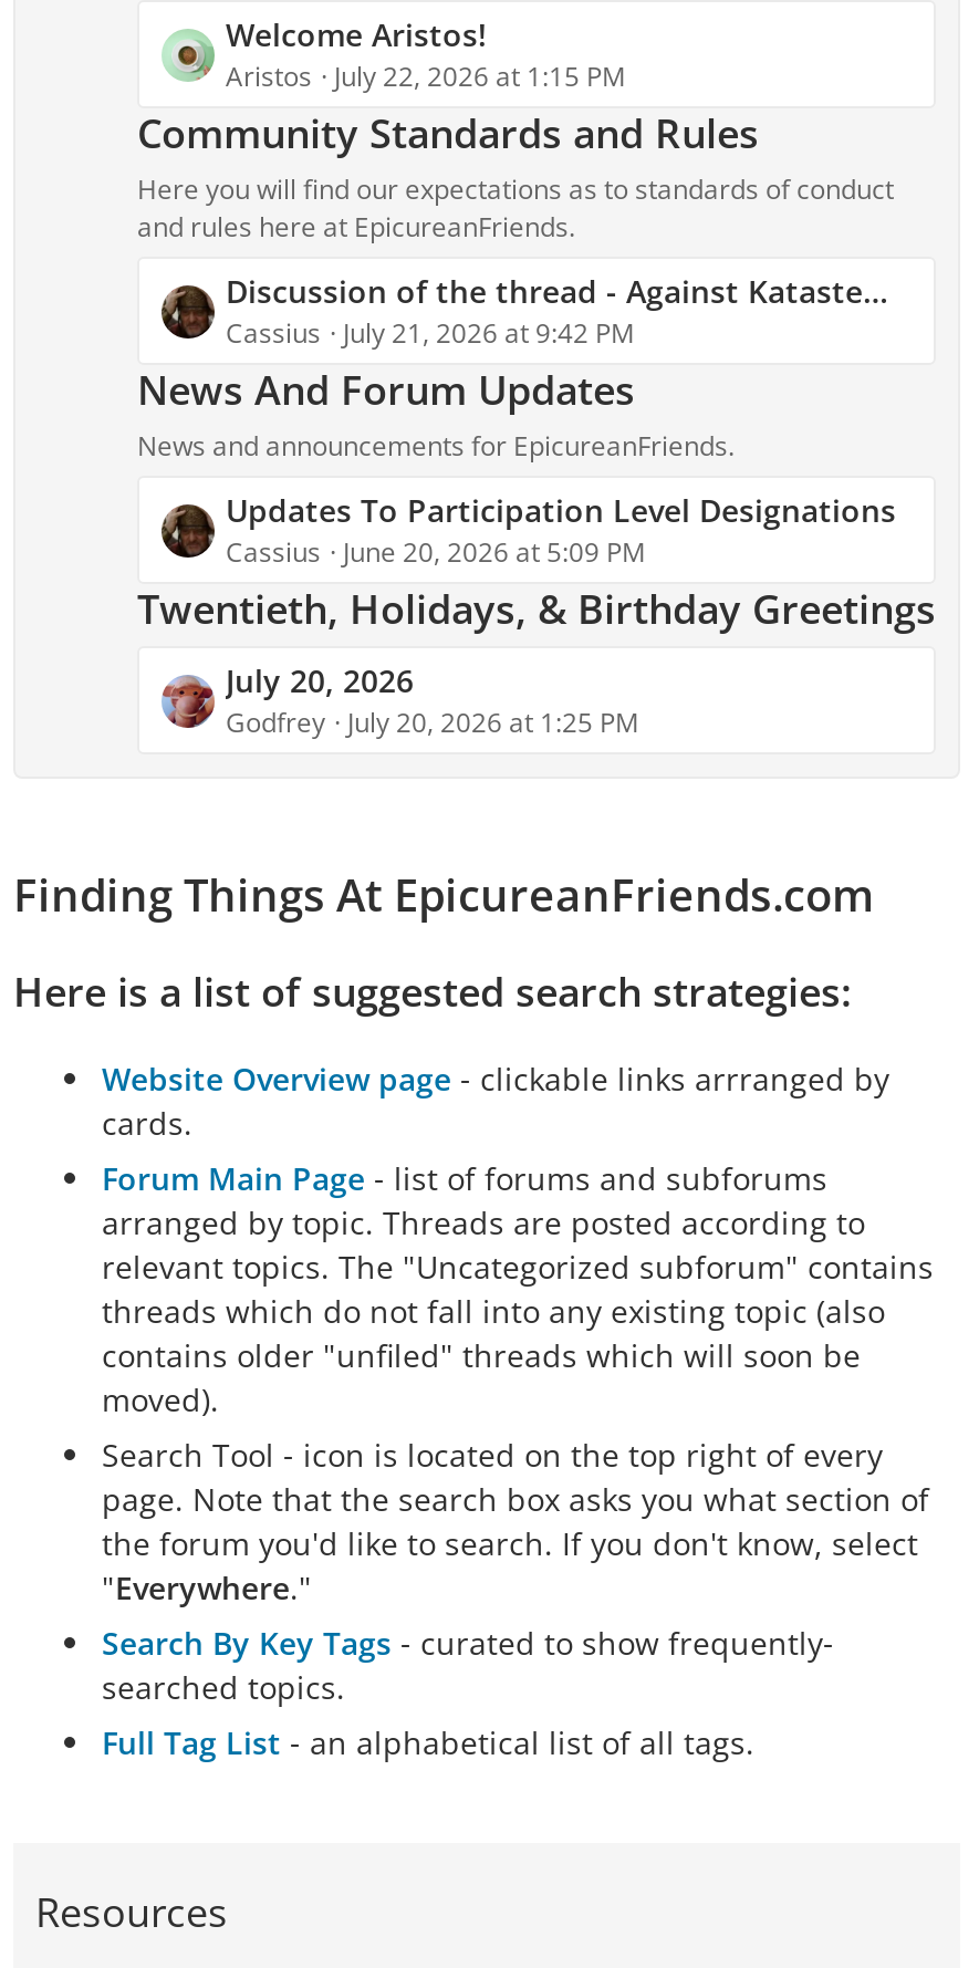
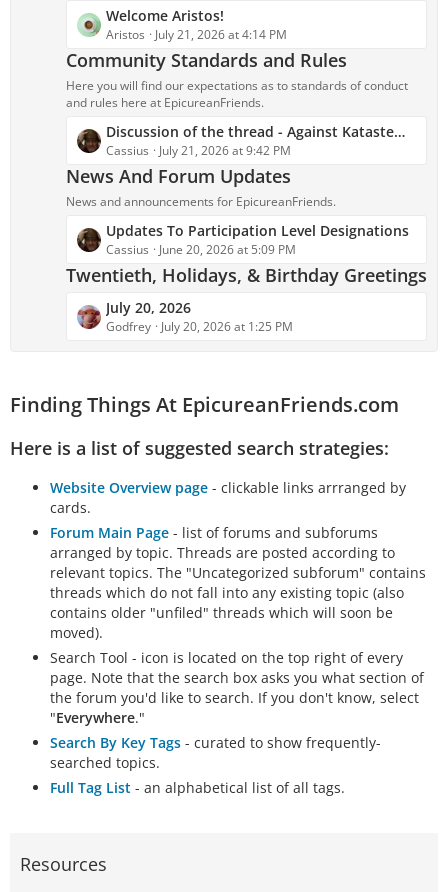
[226,58,626,95] Aristos July 22, 2026 at 1:15 PM -> [106,26,287,43] Aristos July 21, 2026 at 4:14 PM

